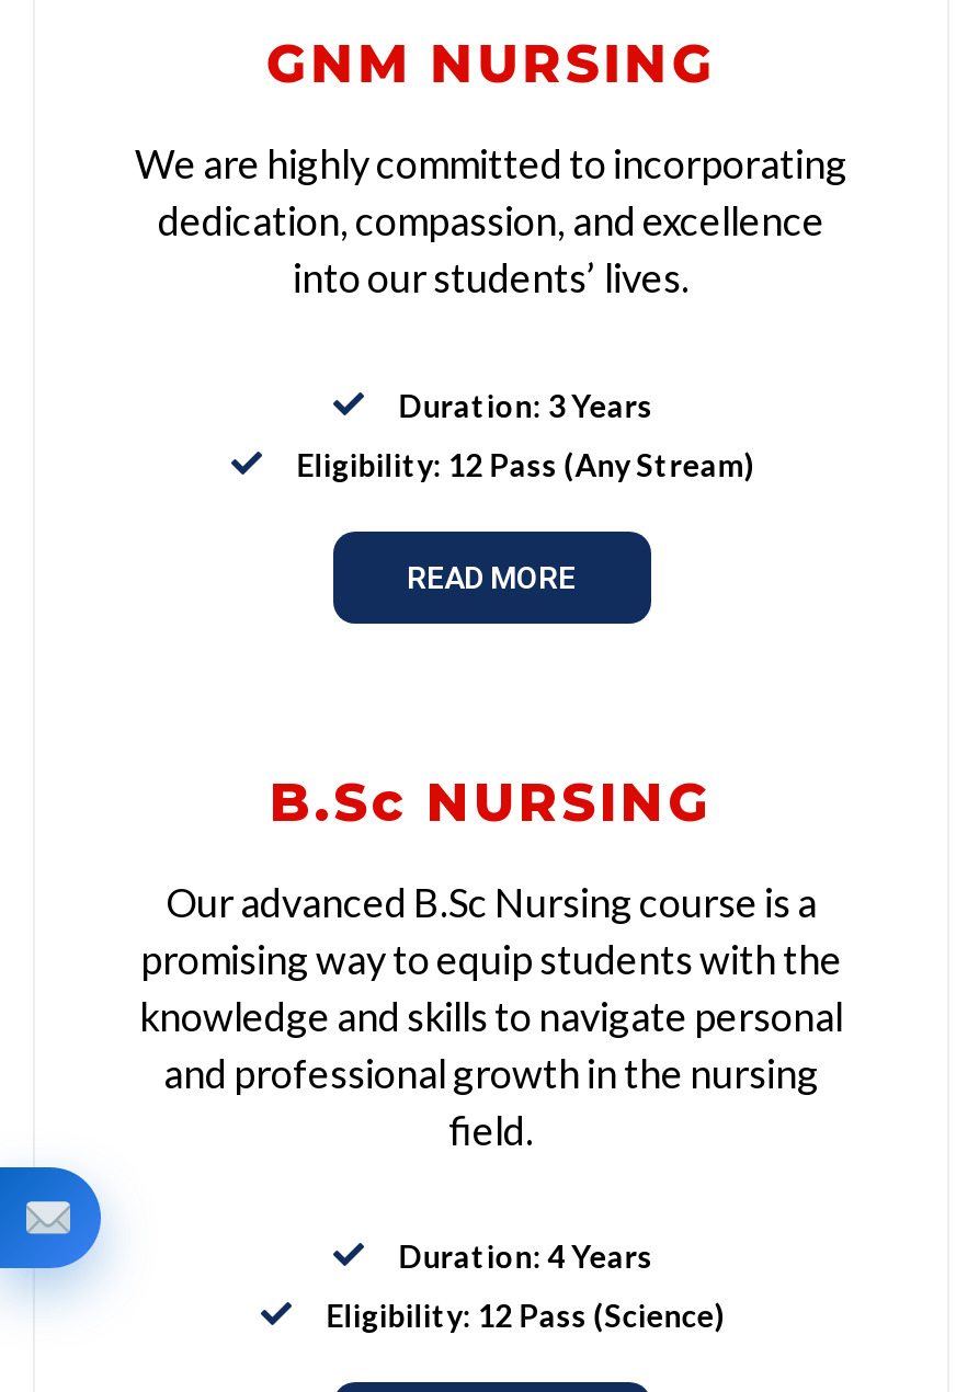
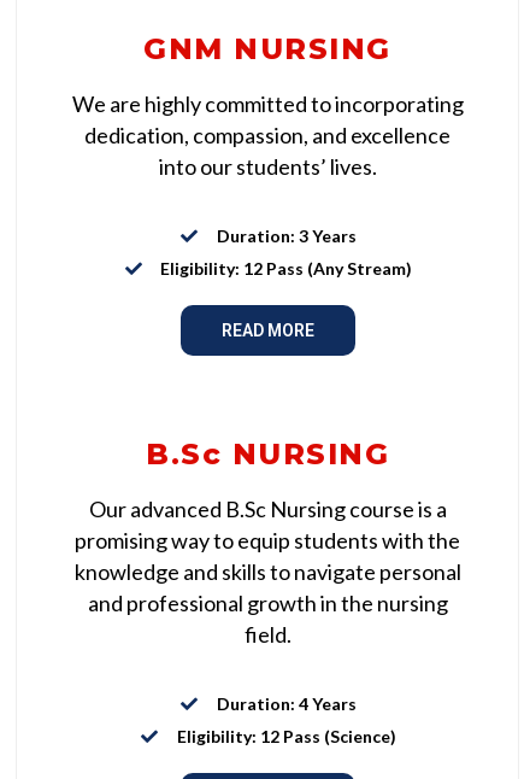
[7,1164,105,1298] [image] -> none

